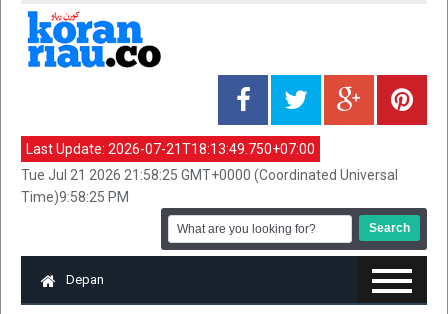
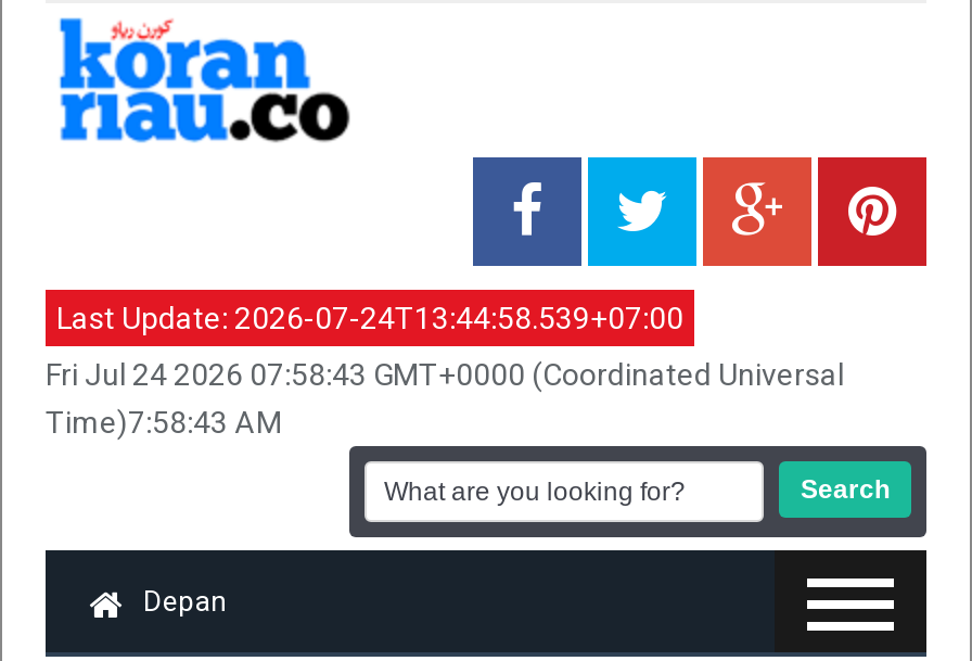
[26,141,315,157] Last Update: 2026-07-21T18:13:49.750+07:00 -> [56,301,683,335] Last Update: 2026-07-24T13:44:58.539+07:00
[21,167,398,205] Tue Jul 21 2026 21:58:25 GMT+0000 (Coordinated Universal | Time)9:58:25 PM -> [46,357,844,440] Fri Jul 24 2026 07:58:43 GMT+0000 (Coordinated Universal | Time)7:58:43 AM

